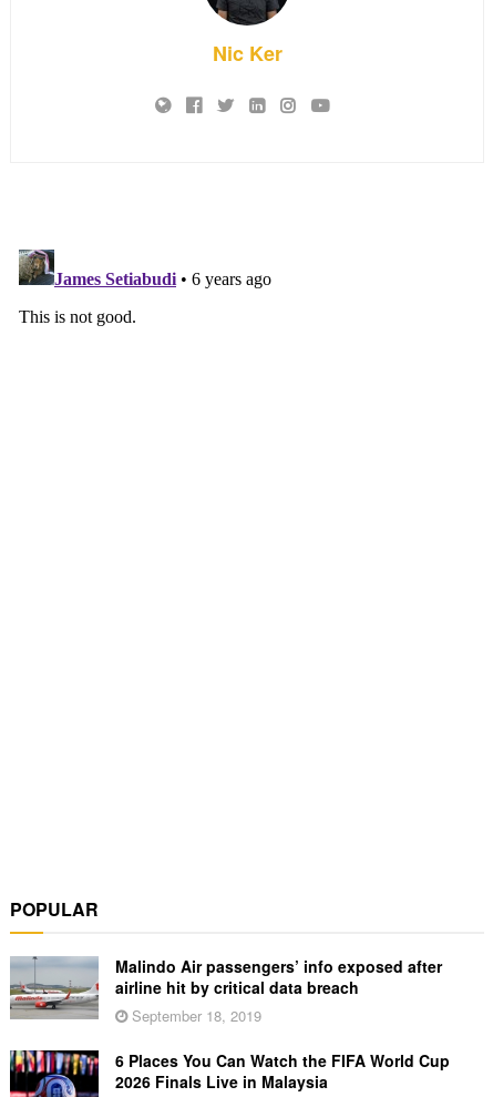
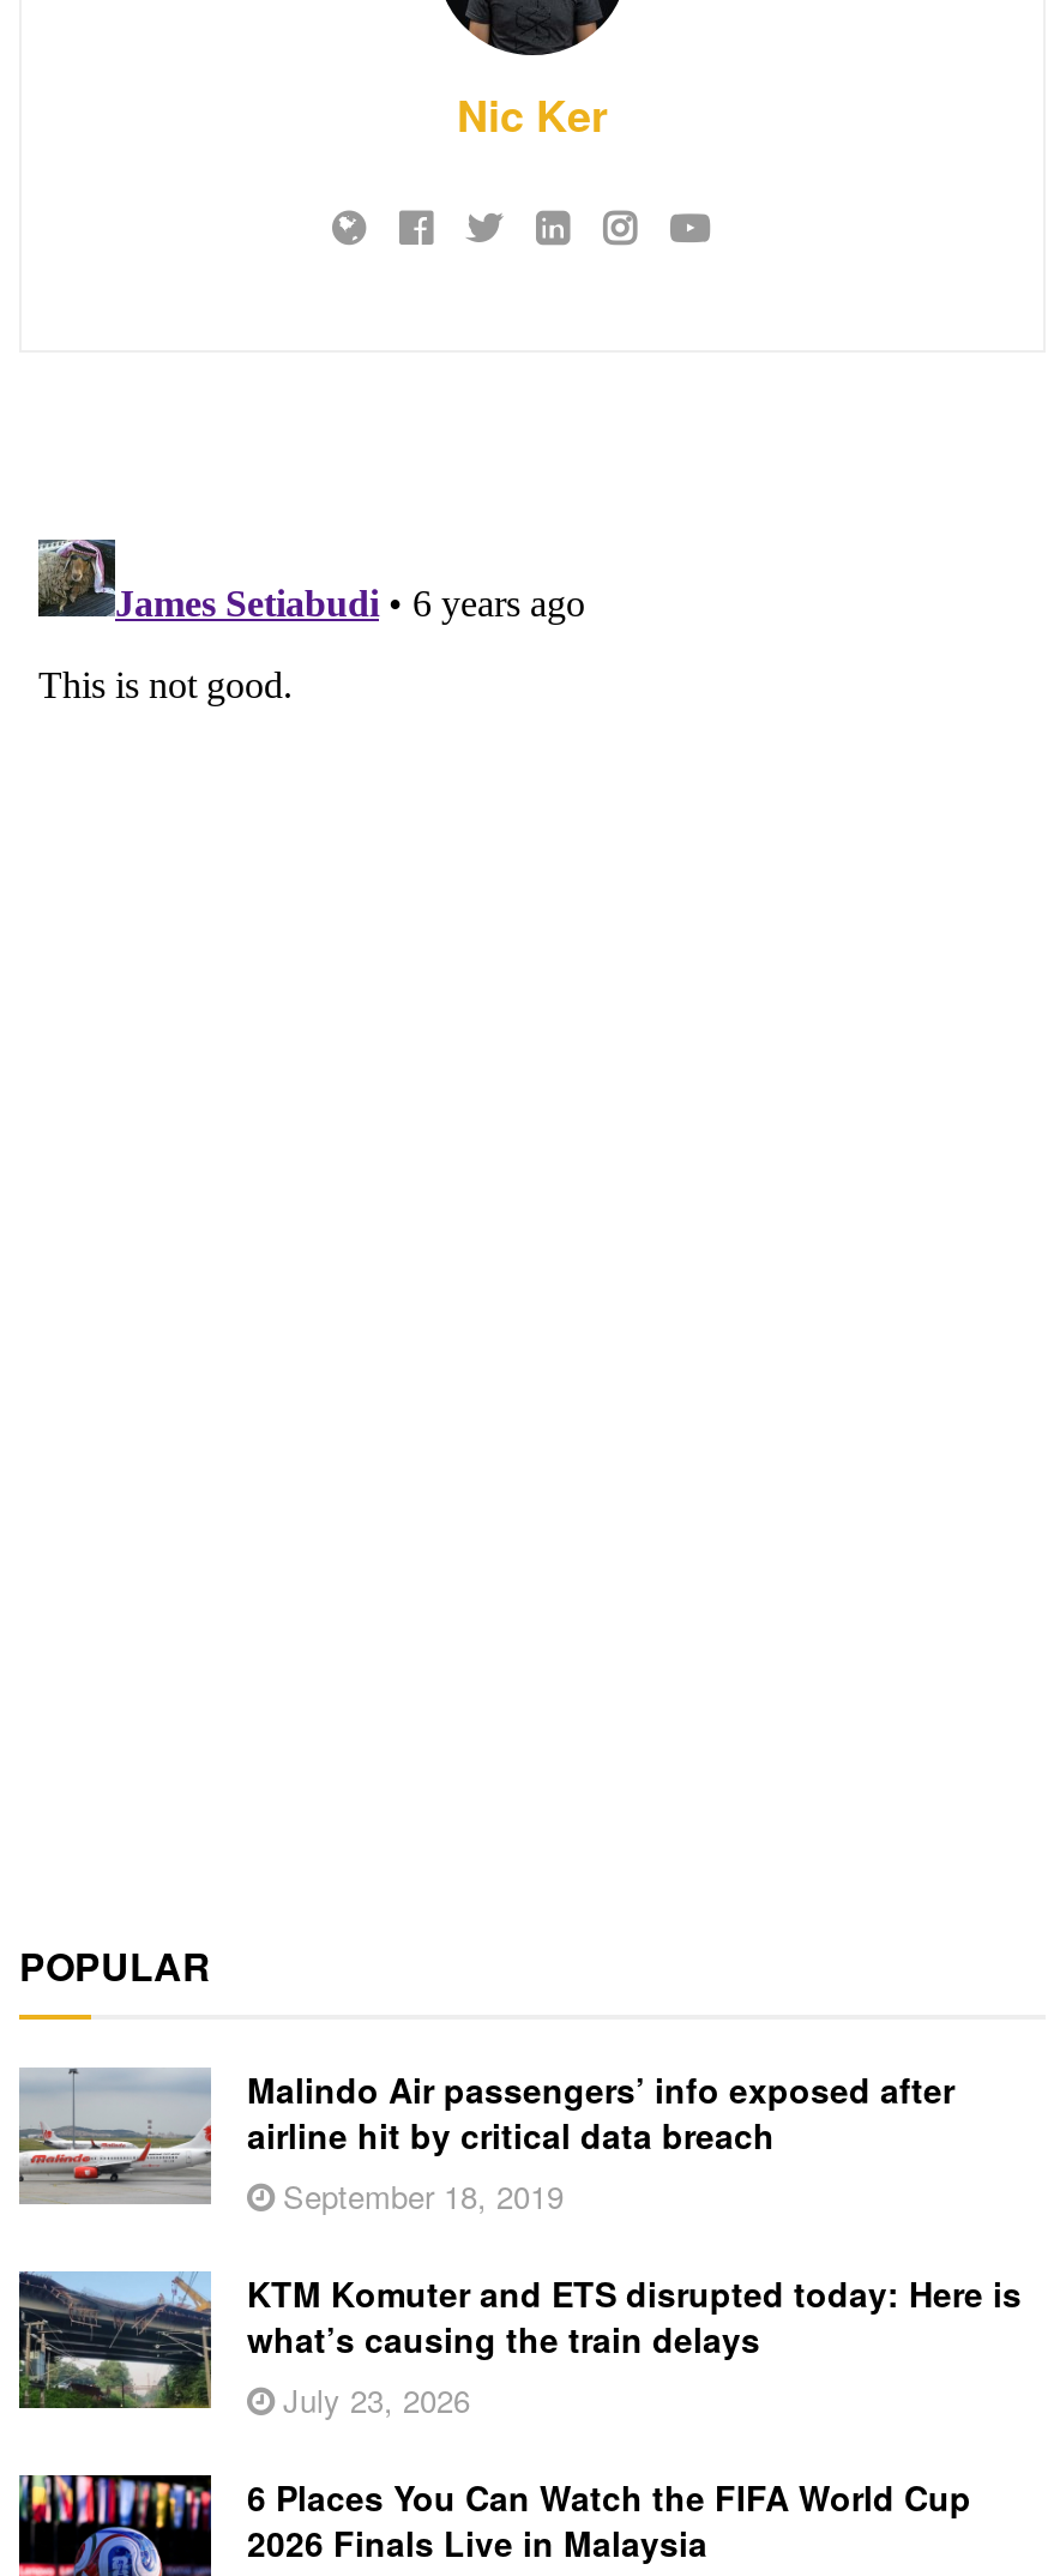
none -> [19,2268,1022,2422] [image] | KTM Komuter and ETS disrupted today: Here is | what’s causing the train delays | July 23, 2026

